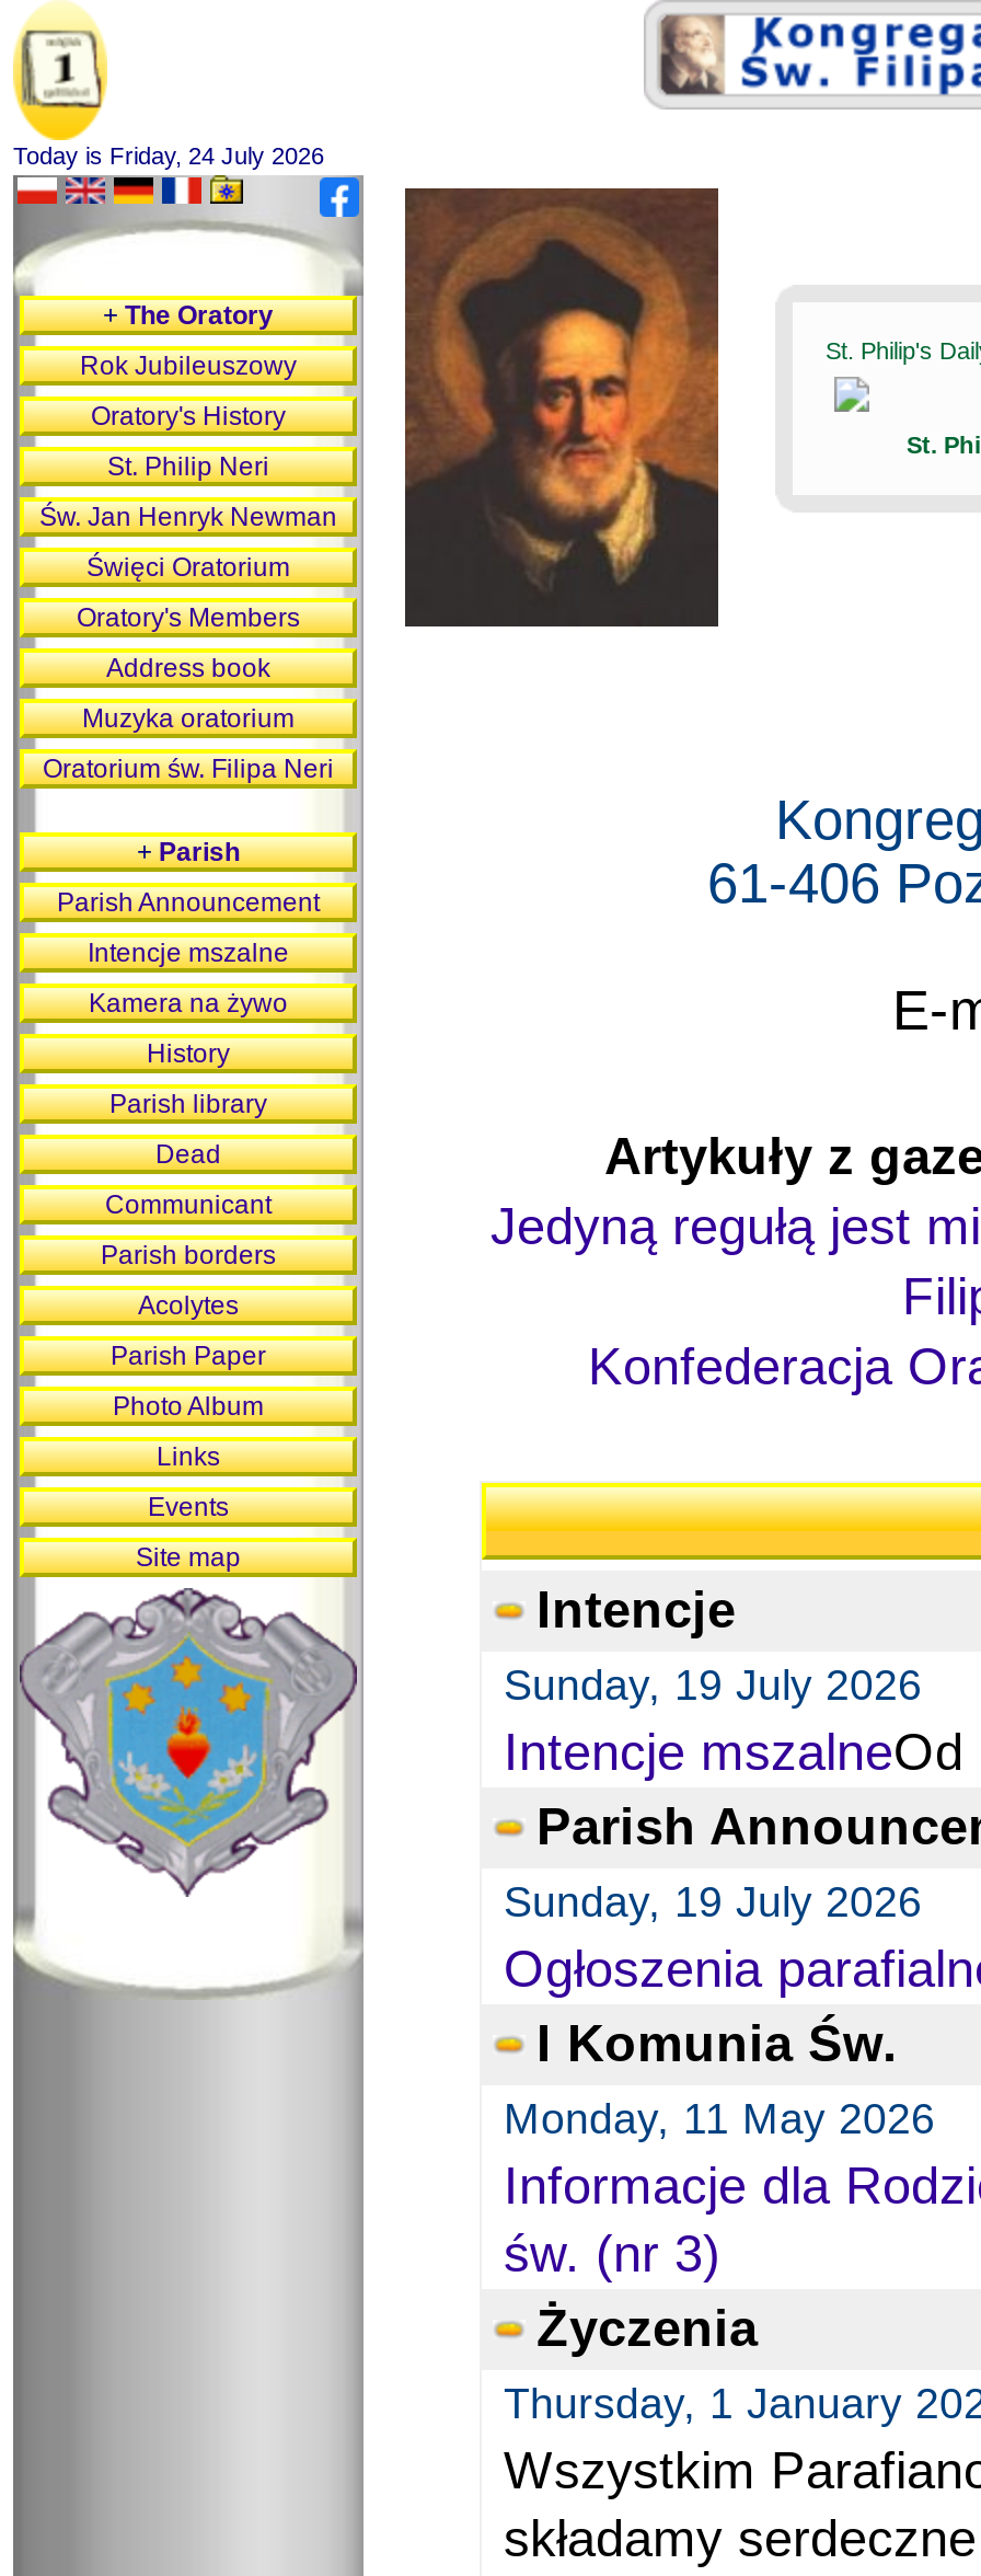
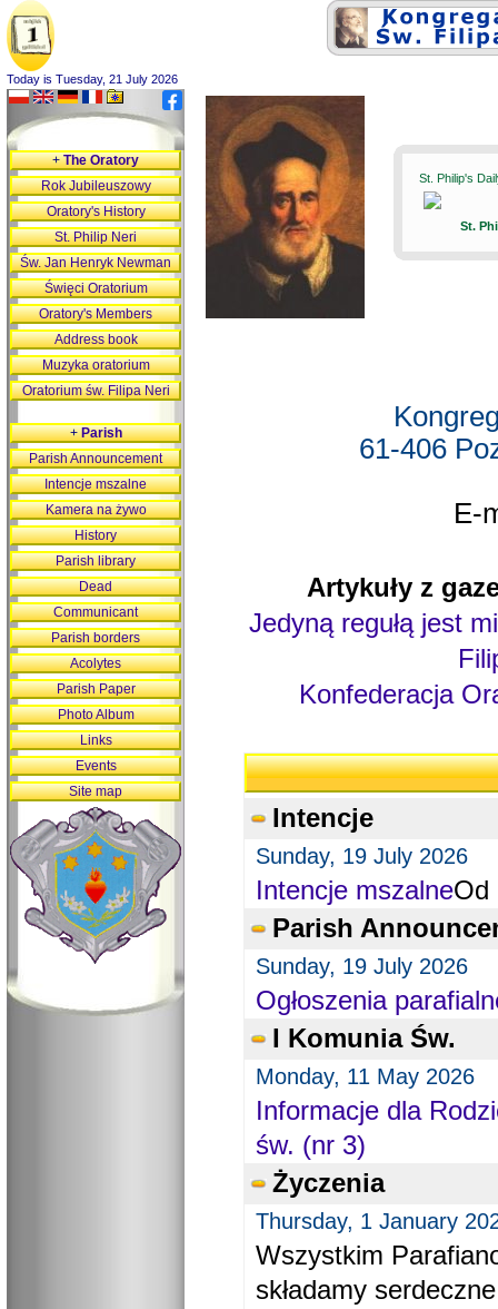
[13,142,324,169] Today is Friday, 24 July 2026 -> [7,72,178,86] Today is Tuesday, 21 July 2026

